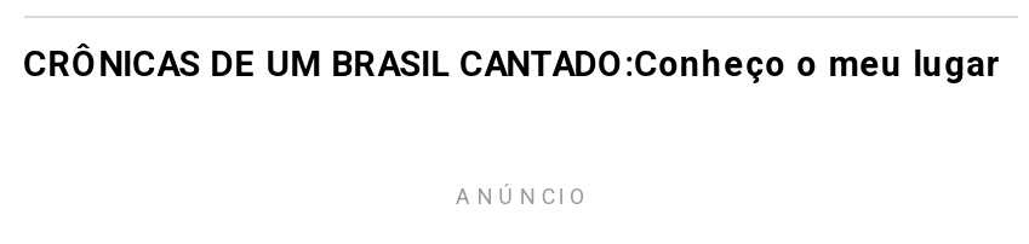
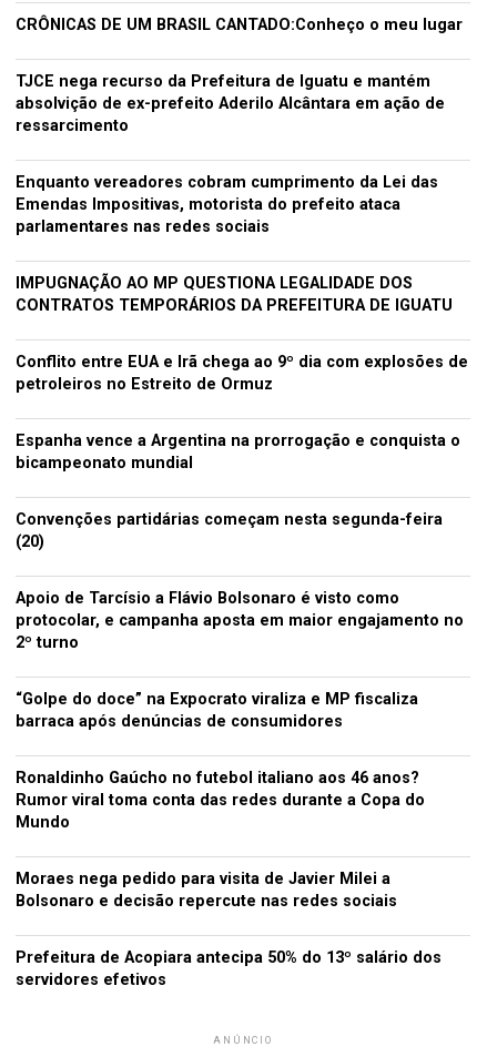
none -> [15,72,468,989] TJCE nega recurso da Prefeitura de Iguatu e mantém | absolvição de ex-prefeito Aderilo Alcântara em ação de | ressarcimento | Enquanto vereadores cobram cumprimento da Lei das | Emendas Impositivas, motorista do prefeito ataca | parlamentares nas redes sociais | IMPUGNAÇÃO AO MP QUESTIONA LEGALIDADE DOS | CONTRATOS TEMPORÁRIOS DA PREFEITURA DE IGUATU | Conflito entre EUA e Irã chega ao 9º dia com explosões de | petroleiros no Estreito de Ormuz | Espanha vence a Argentina na prorrogação e conquista o | bicampeonato mundial | Convenções partidárias começam nesta segunda-feira | (20) | Apoio de Tarcísio a Flávio Bolsonaro é visto como | protocolar, e campanha aposta em maior engajamento no | 2º turno | “Golpe do doce” na Expocrato viraliza e MP fiscaliza | barraca após denúncias de consumidores | Ronaldinho Gaúcho no futebol italiano aos 46 anos? | Rumor viral toma conta das redes durante a Copa do | Mundo | Moraes nega pedido para visita de Javier Milei a | Bolsonaro e decisão repercute nas redes sociais | Prefeitura de Acopiara antecipa 50% do 13º salário dos | servidores efetivos

